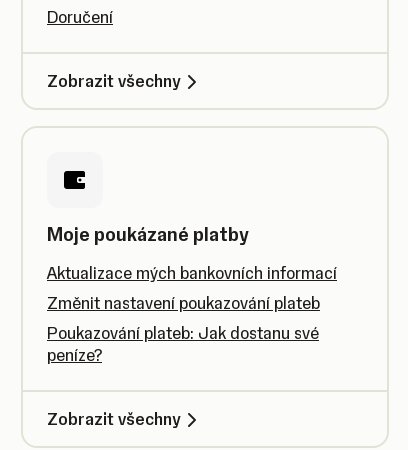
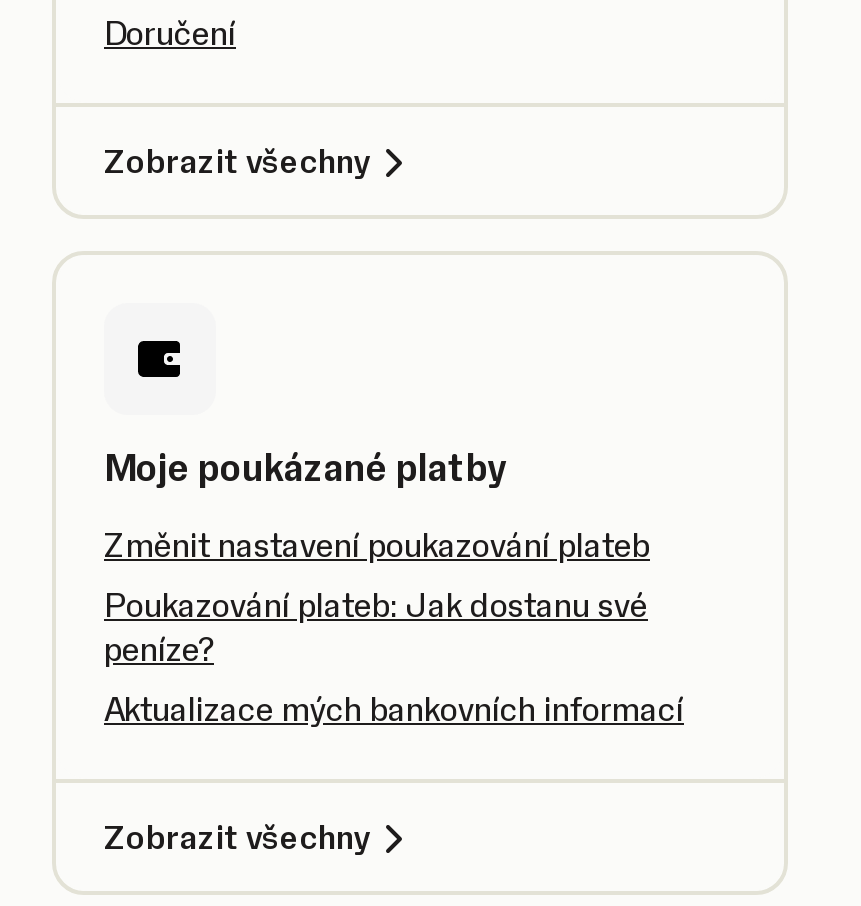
moved [47,263,337,283] -> [104,689,684,729]: Aktualizace mých bankovních informací
moved [47,293,320,365] -> [104,525,650,669]: Změnit nastavení poukazování plateb | Poukazování plateb: Jak dostanu své | peníze?

